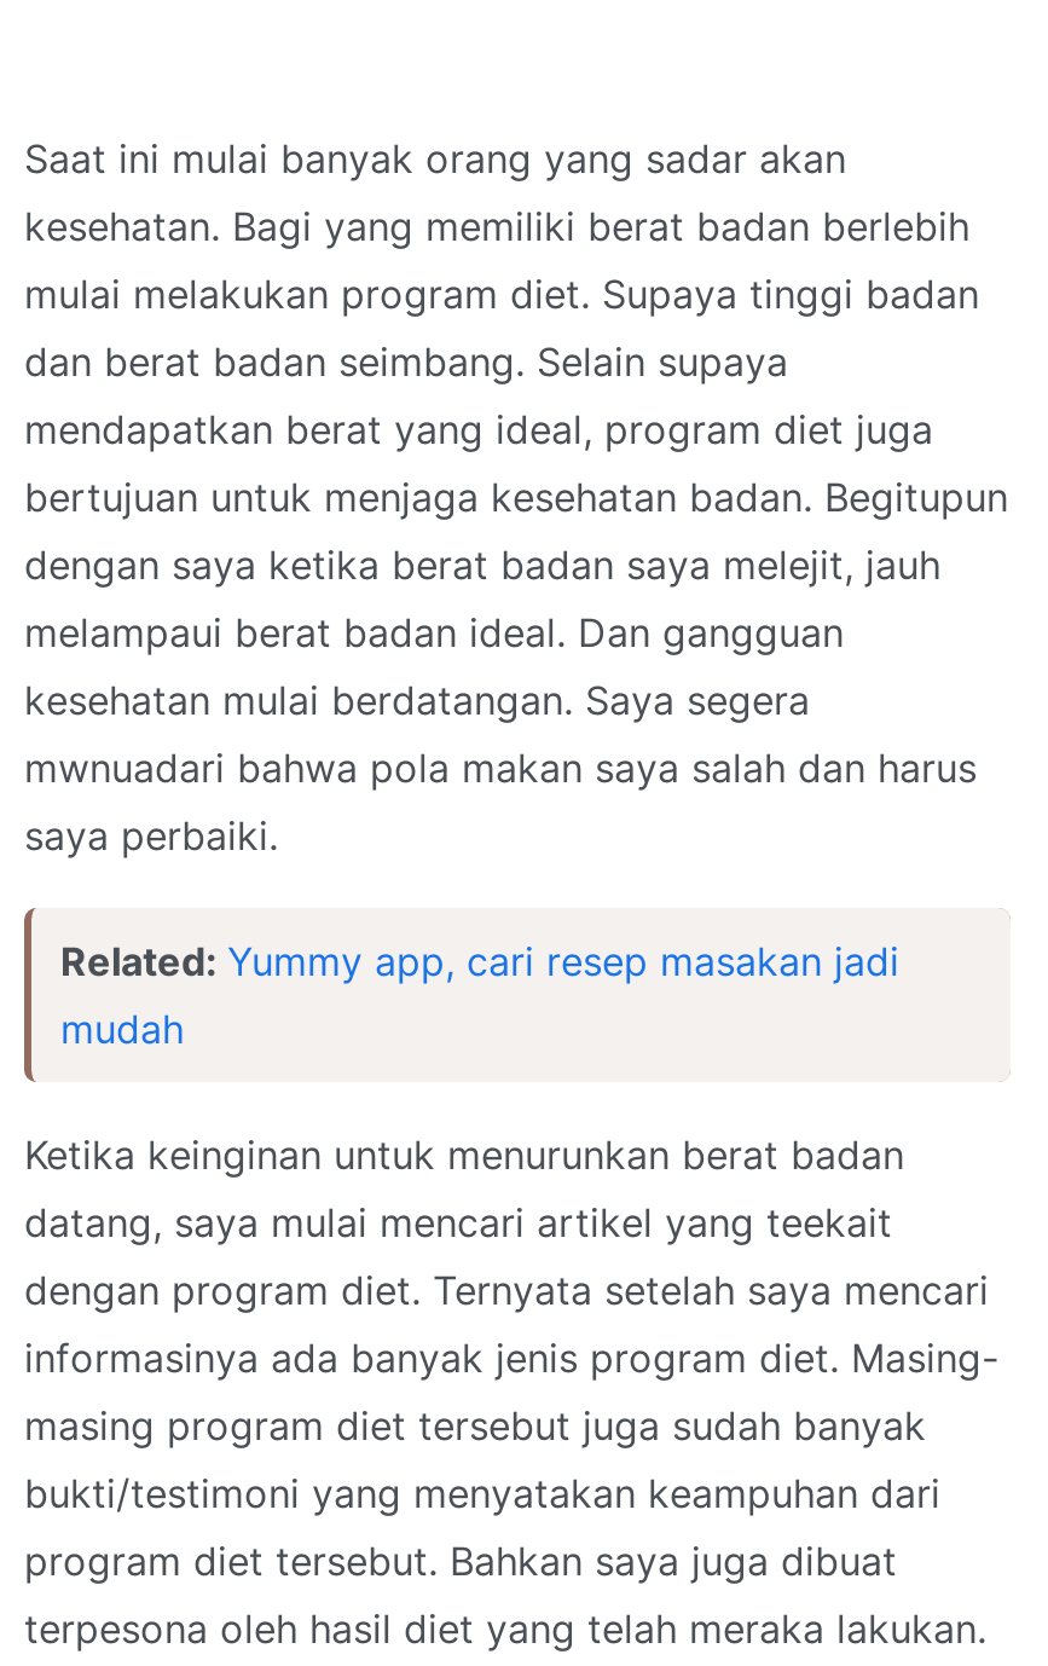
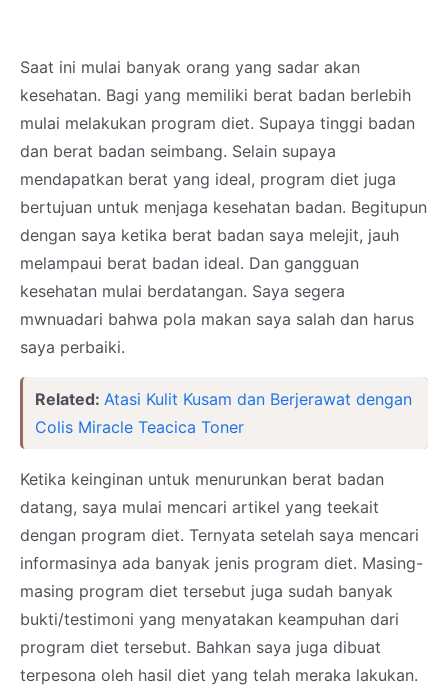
[60,937,899,1053] Related: Yummy app, cari resep masakan jadi | mudah -> [35,389,412,437] Related: Atasi Kulit Kusam dan Berjerawat dengan | Colis Miracle Teacica Toner

